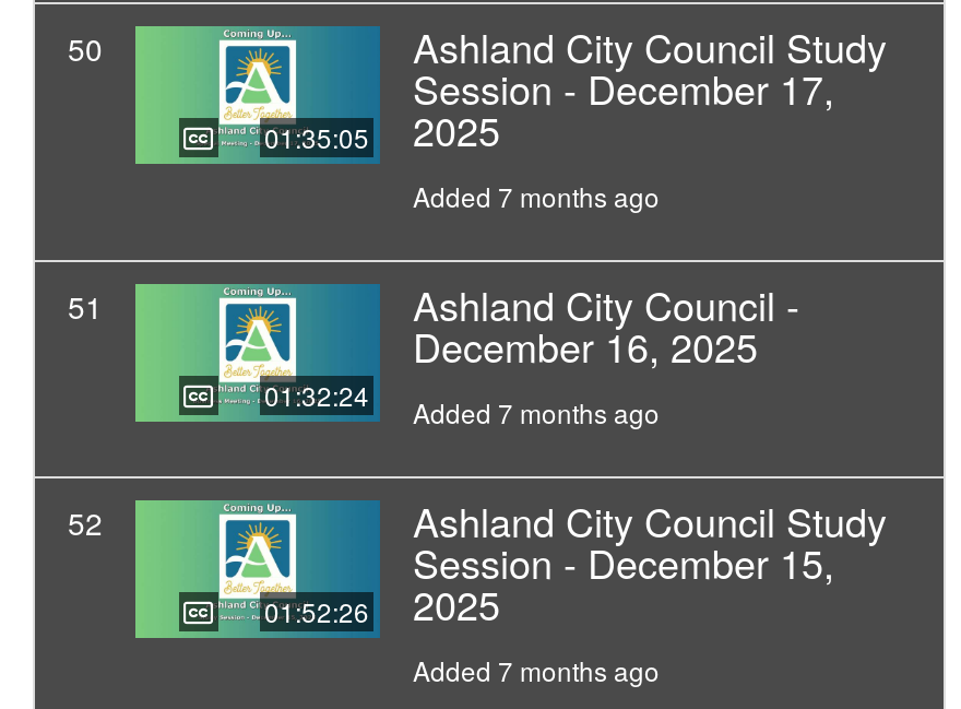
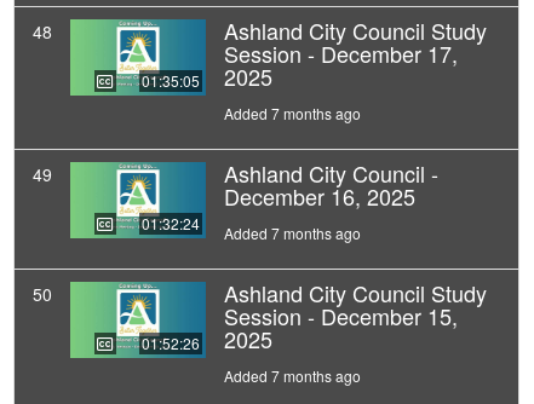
[68,27,103,71] 50 -> [33,20,52,44] 48
[68,285,103,329] 51 -> [33,163,52,187] 49
[68,501,103,545] 52 -> [33,282,52,307] 50

